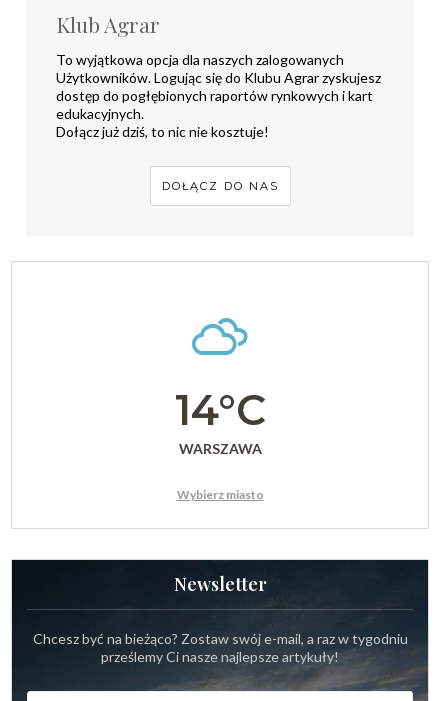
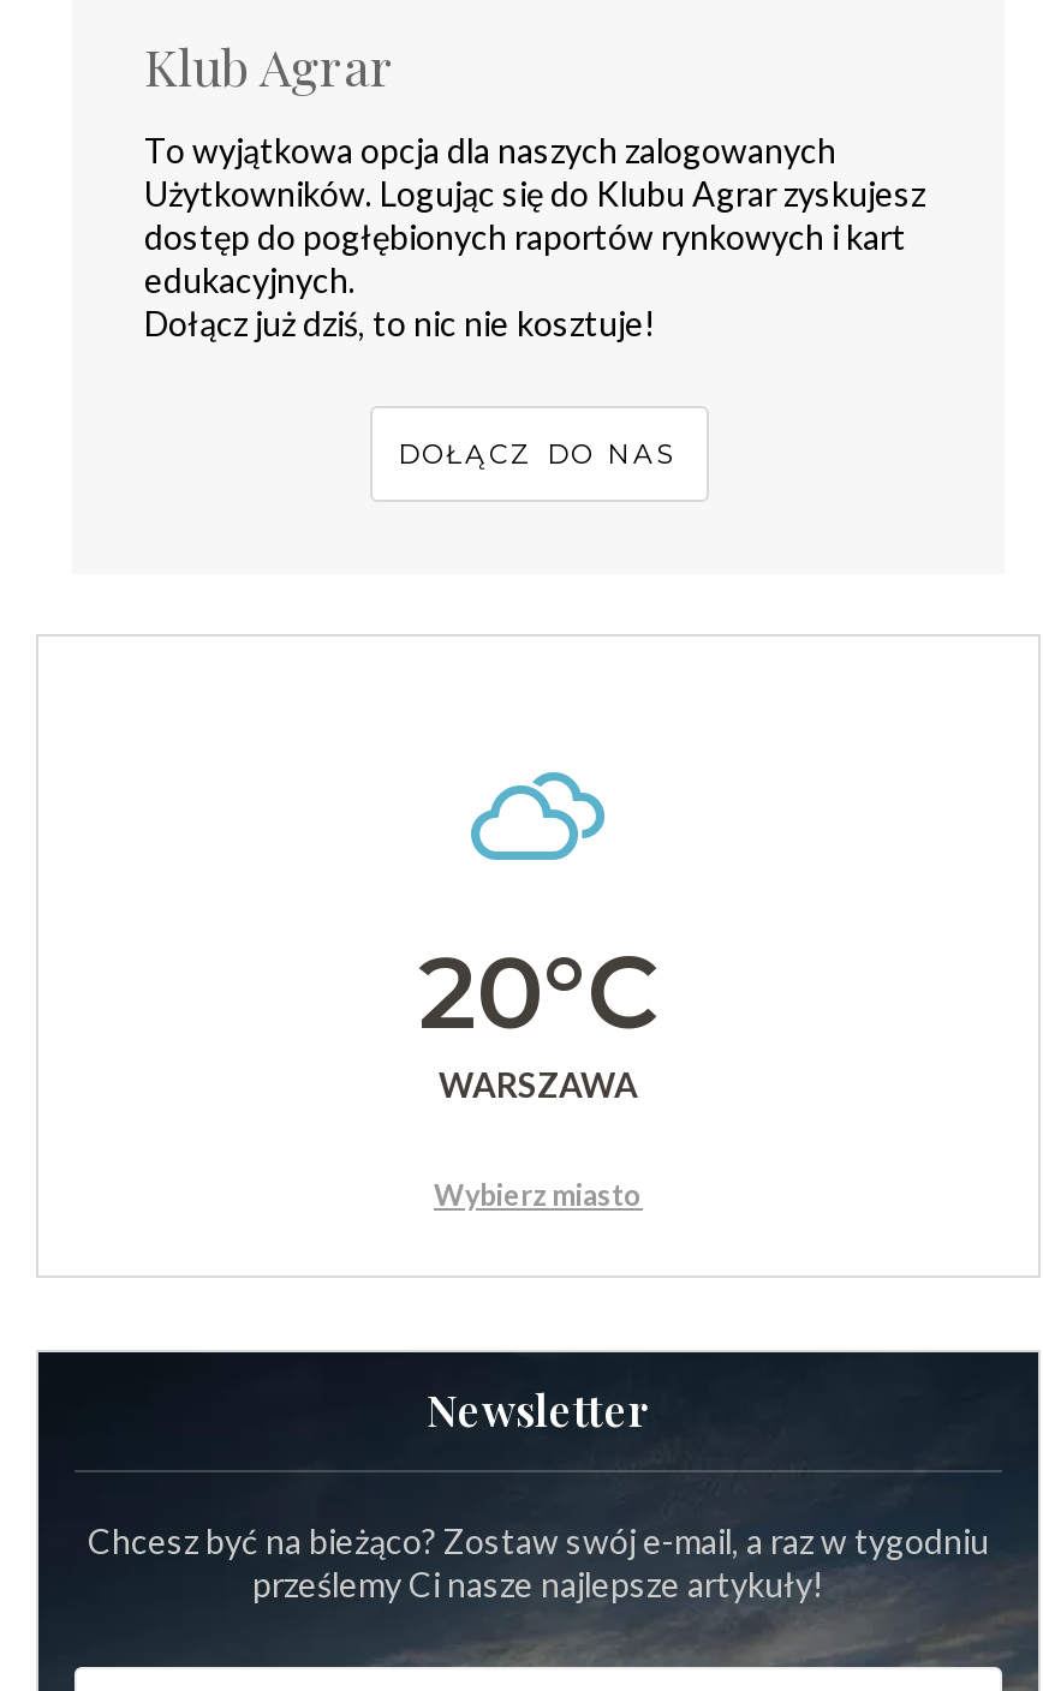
[174,383,265,435] 14°C -> [418,928,658,1053] 20°C

